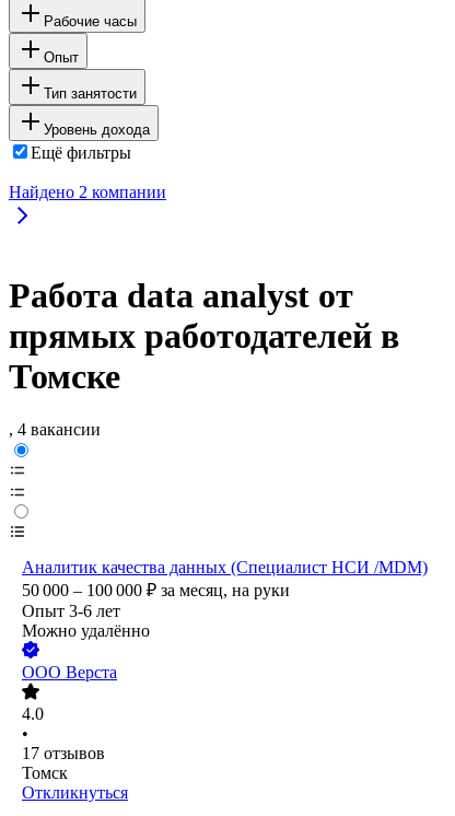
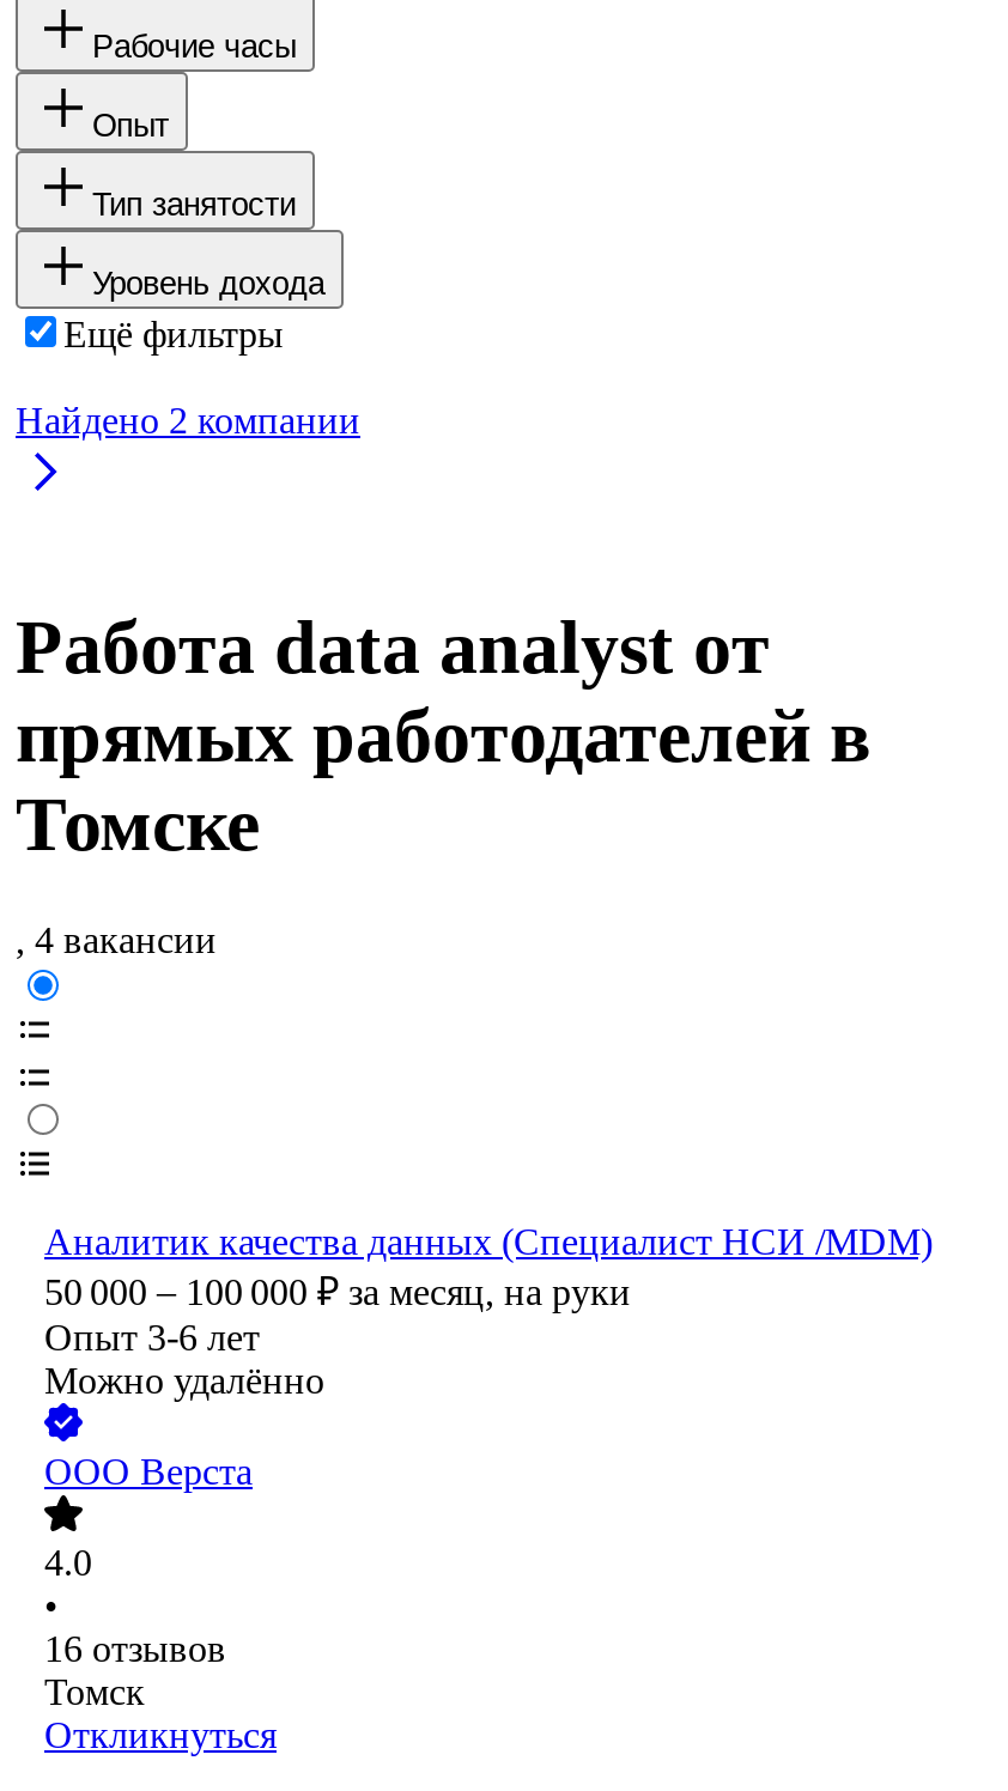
[22,744,105,763] 17 отзывов -> [44,1629,226,1670] 16 отзывов

